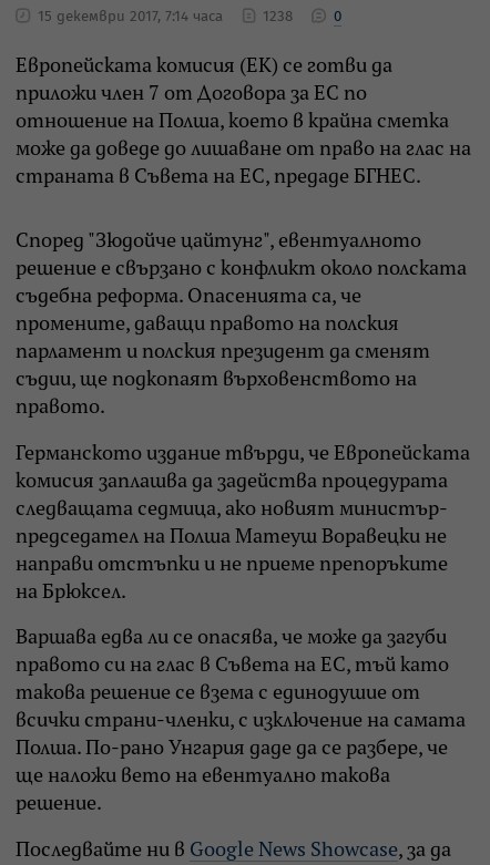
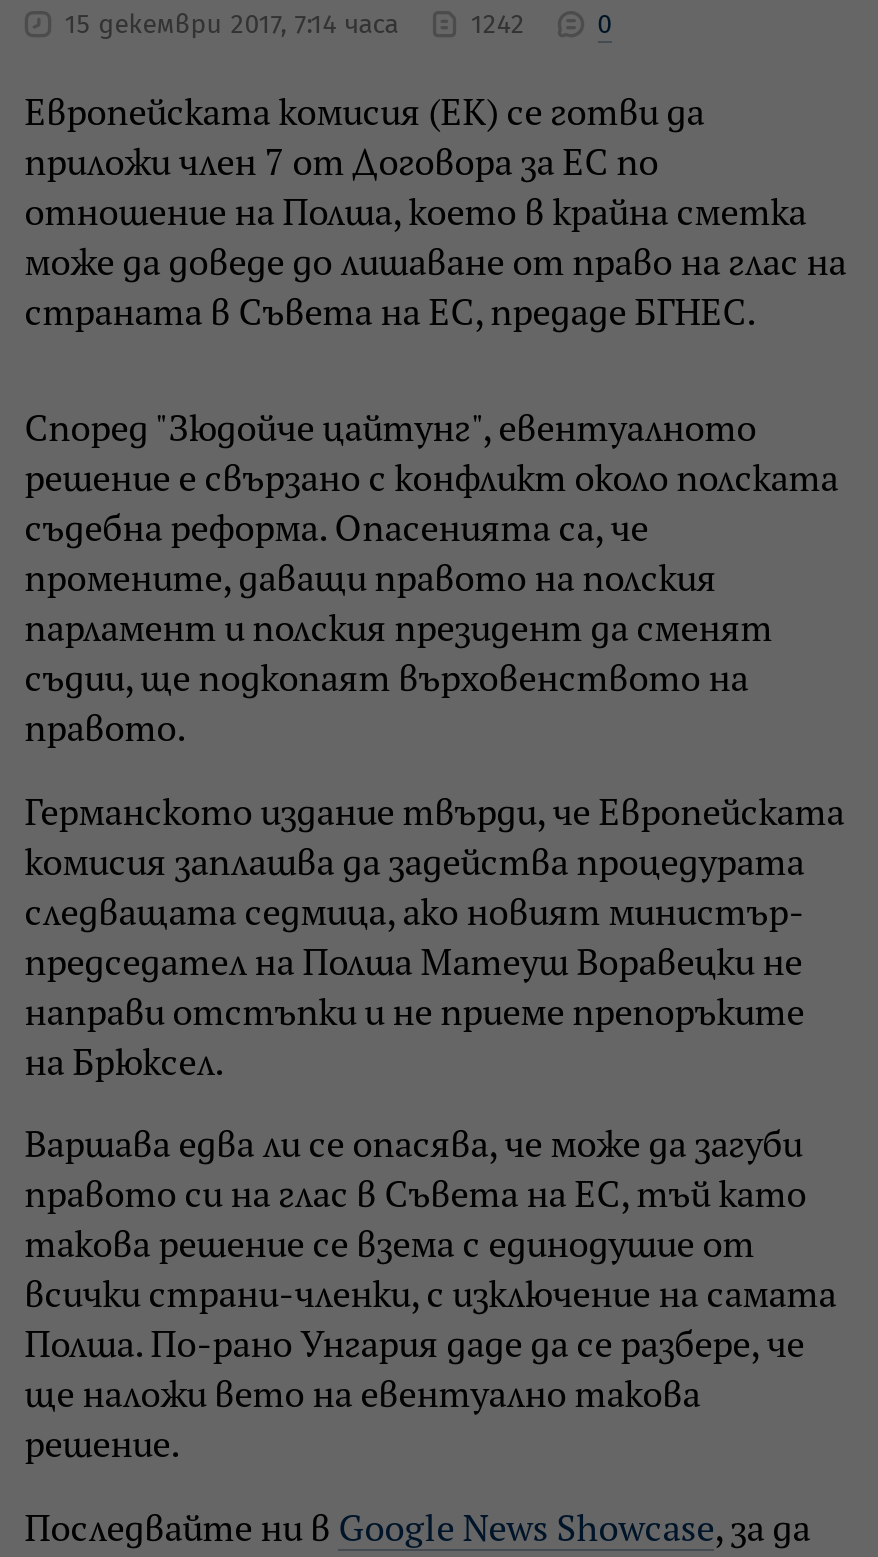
[263,8,293,26] 1238 -> [471,9,525,41] 1242

